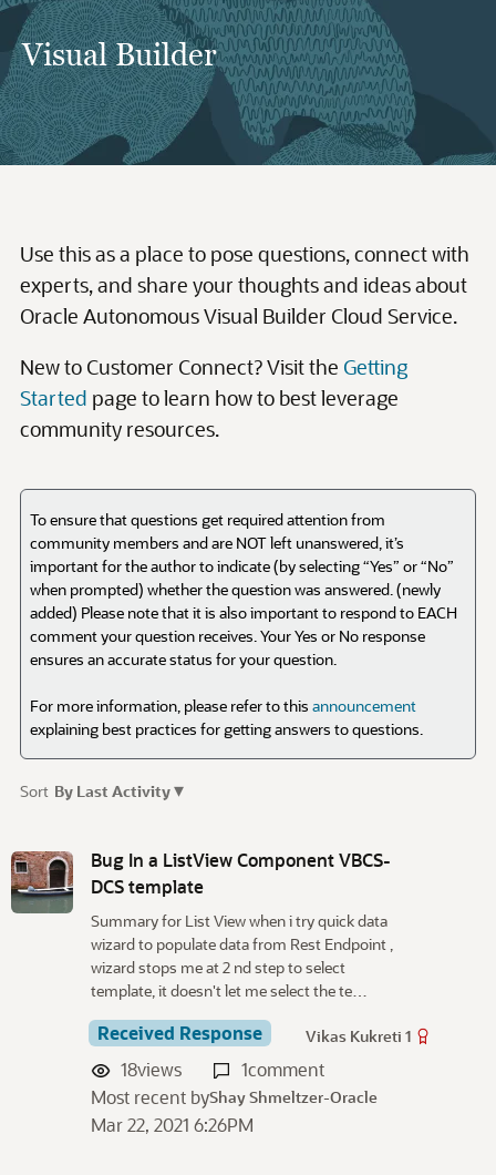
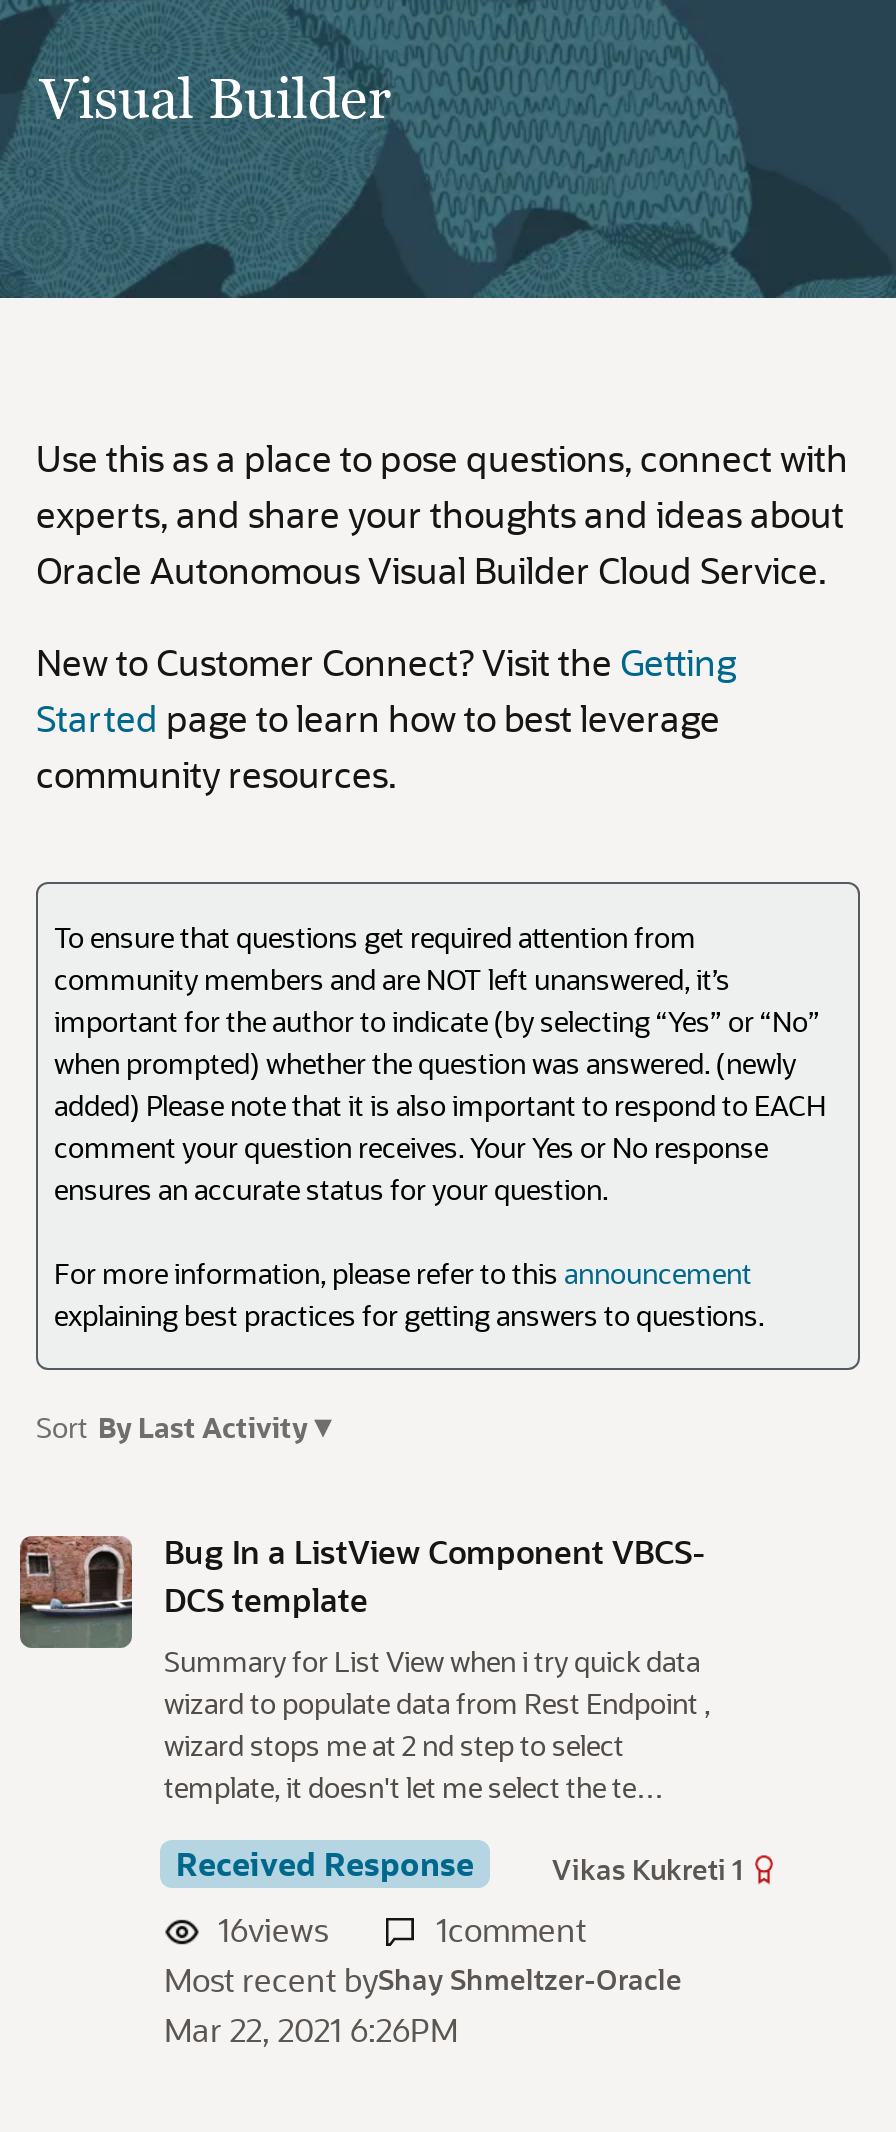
[121,1057,182,1080] 18views -> [218,1907,328,1949] 16views

